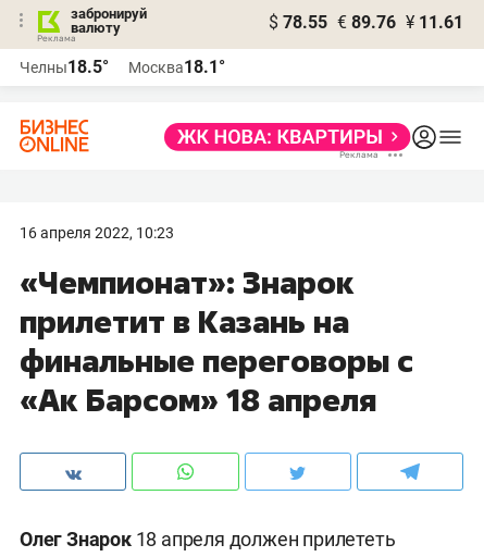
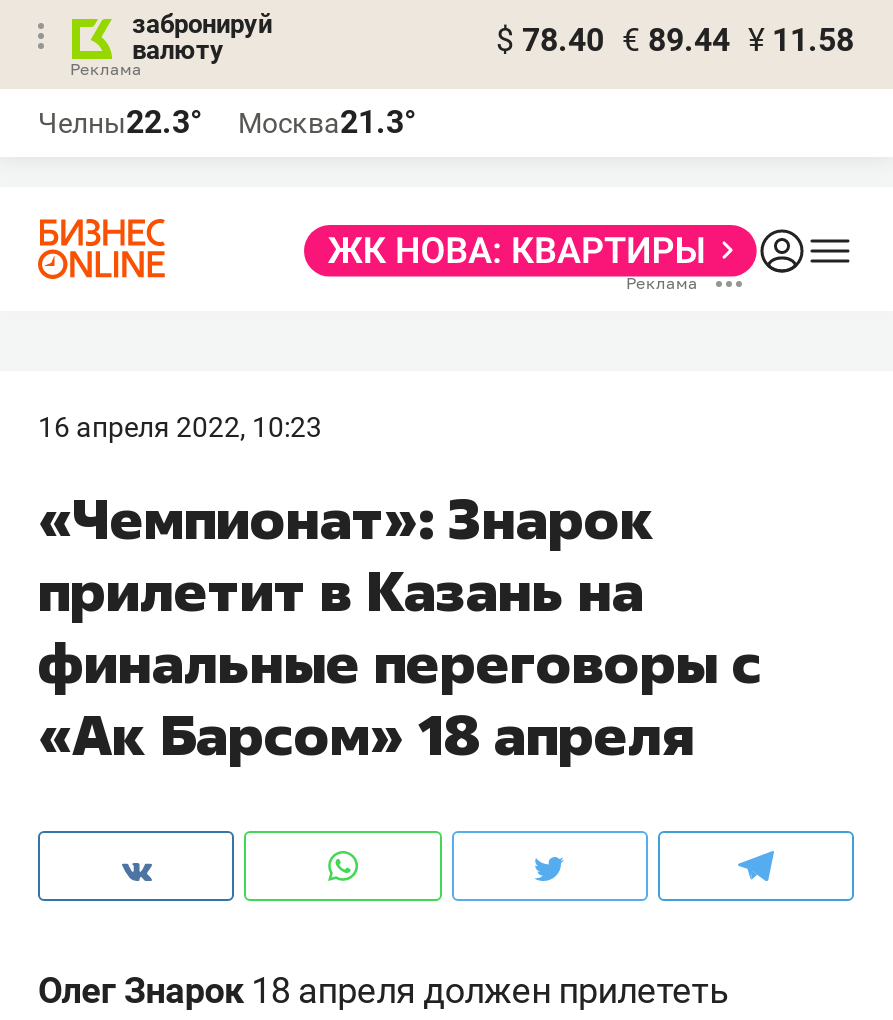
[269,12,463,33] $ 78.55 € 89.76 ¥ 11.61 -> [496,21,854,59] $ 78.40 € 89.44 ¥ 11.58
[20,57,109,77] Челны18.5° -> [38,103,202,141] Челны22.3°
[128,57,225,77] Москва18.1° -> [238,103,416,141] Москва21.3°

